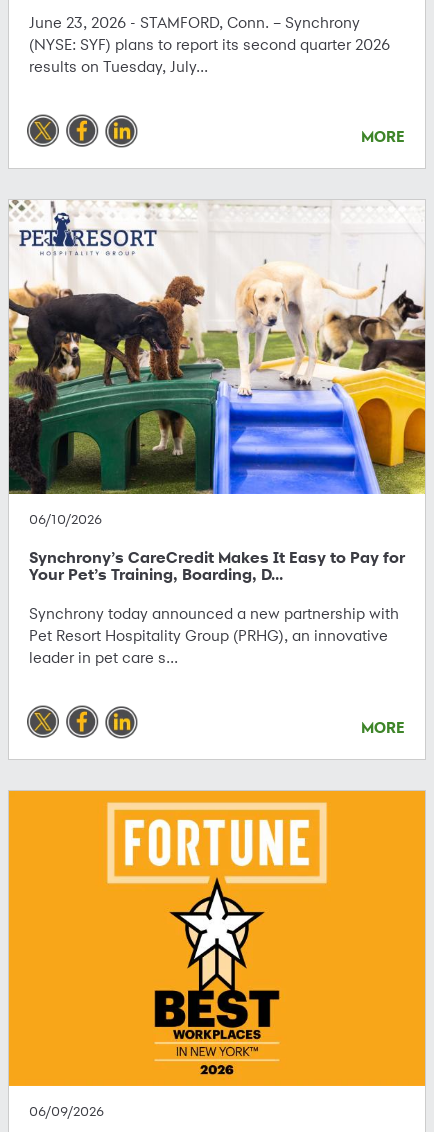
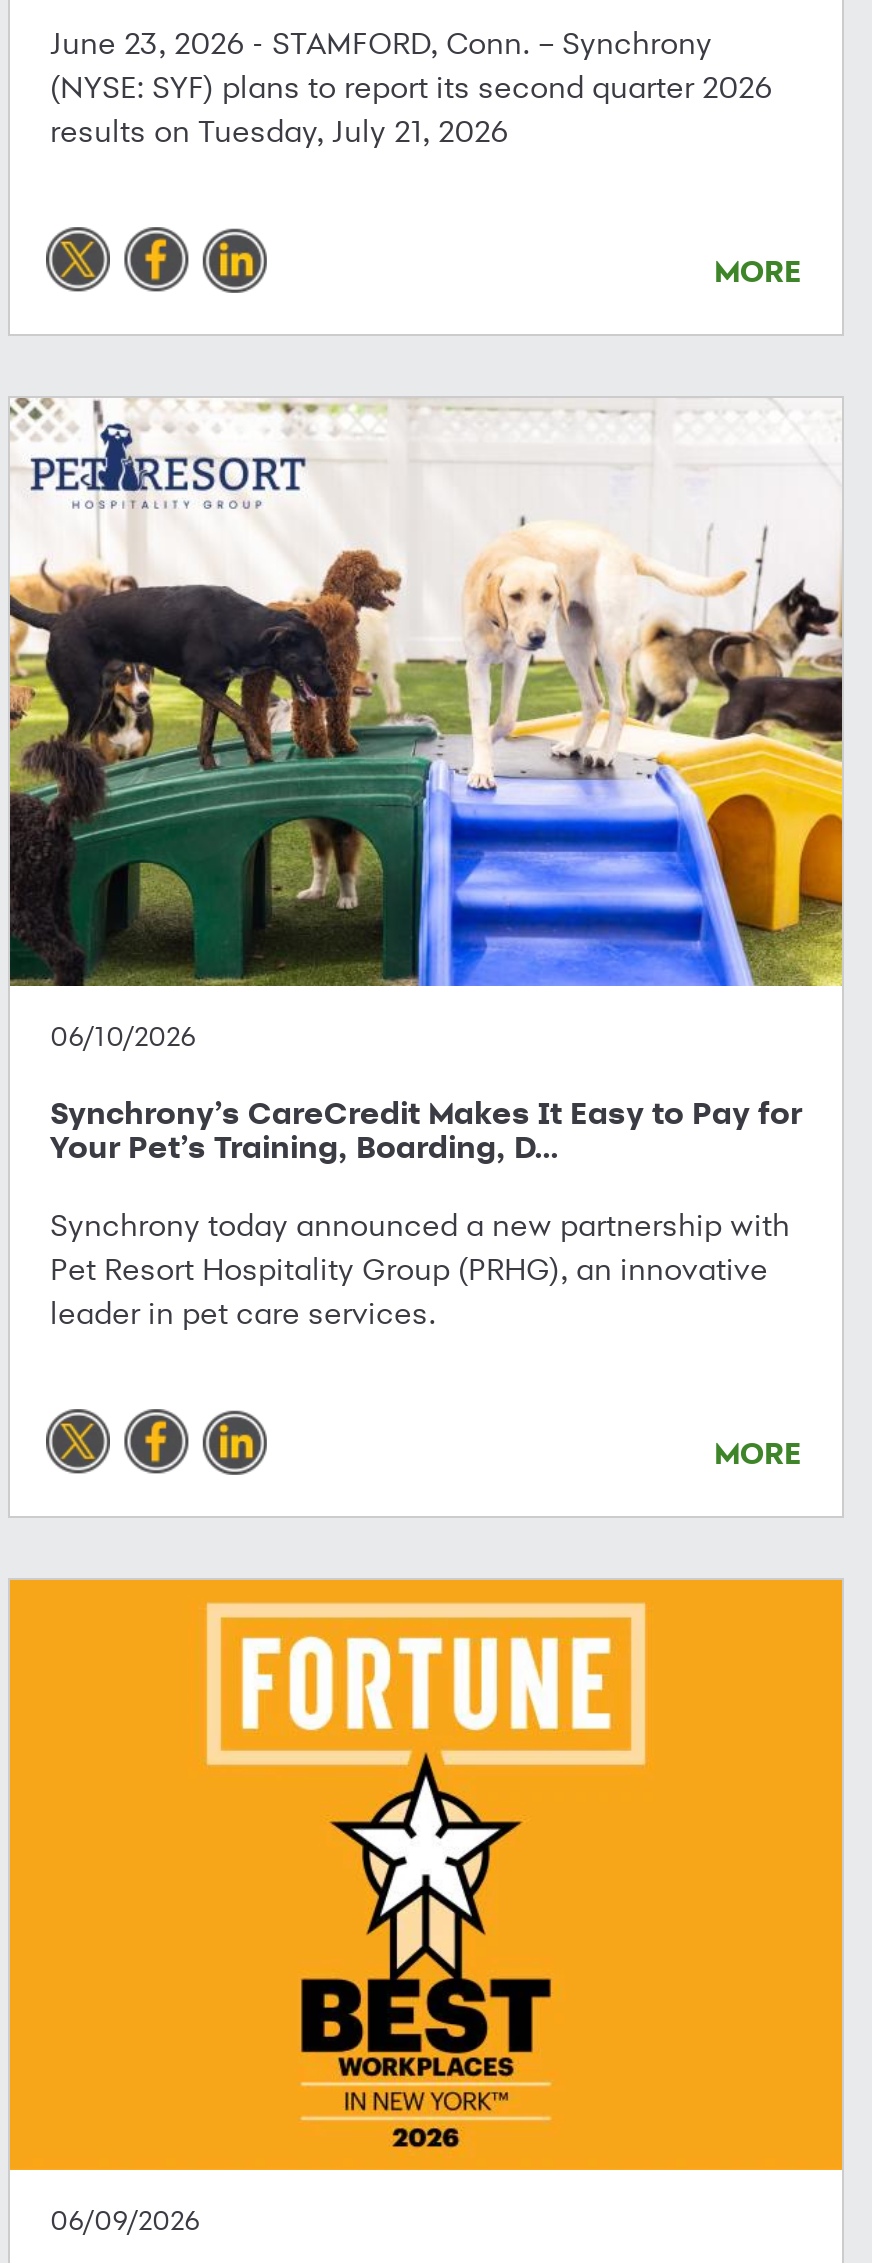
[29,57,208,76] results on Tuesday, July... -> [50,111,508,149] results on Tuesday, July 21, 2026
[29,648,178,667] leader in pet care s... -> [50,1295,436,1333] leader in pet care services.

